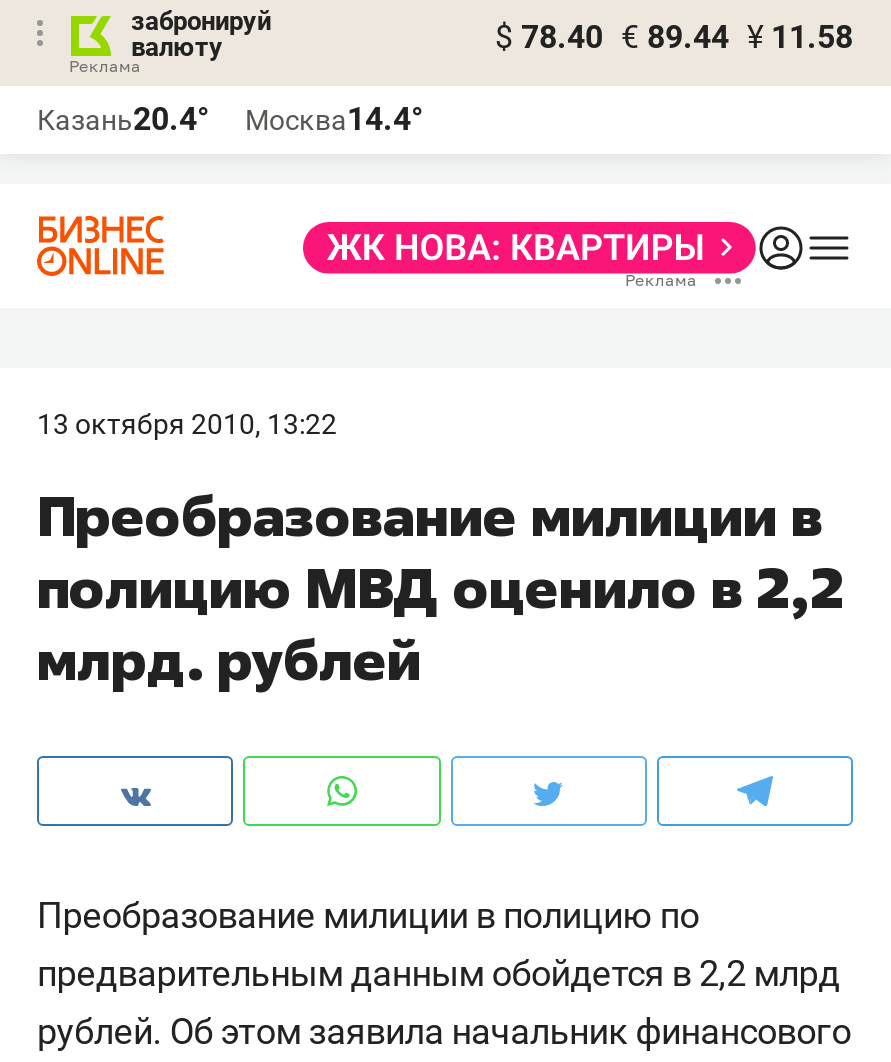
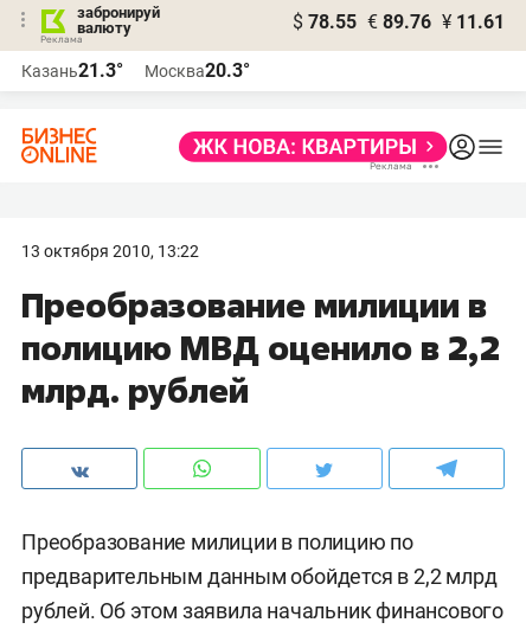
[495,18,853,56] $ 78.40 € 89.44 ¥ 11.58 -> [293,11,505,33] $ 78.55 € 89.76 ¥ 11.61
[37,100,209,138] Казань20.4° -> [21,59,123,82] Казань21.3°
[245,100,423,138] Москва14.4° -> [145,59,250,82] Москва20.3°

